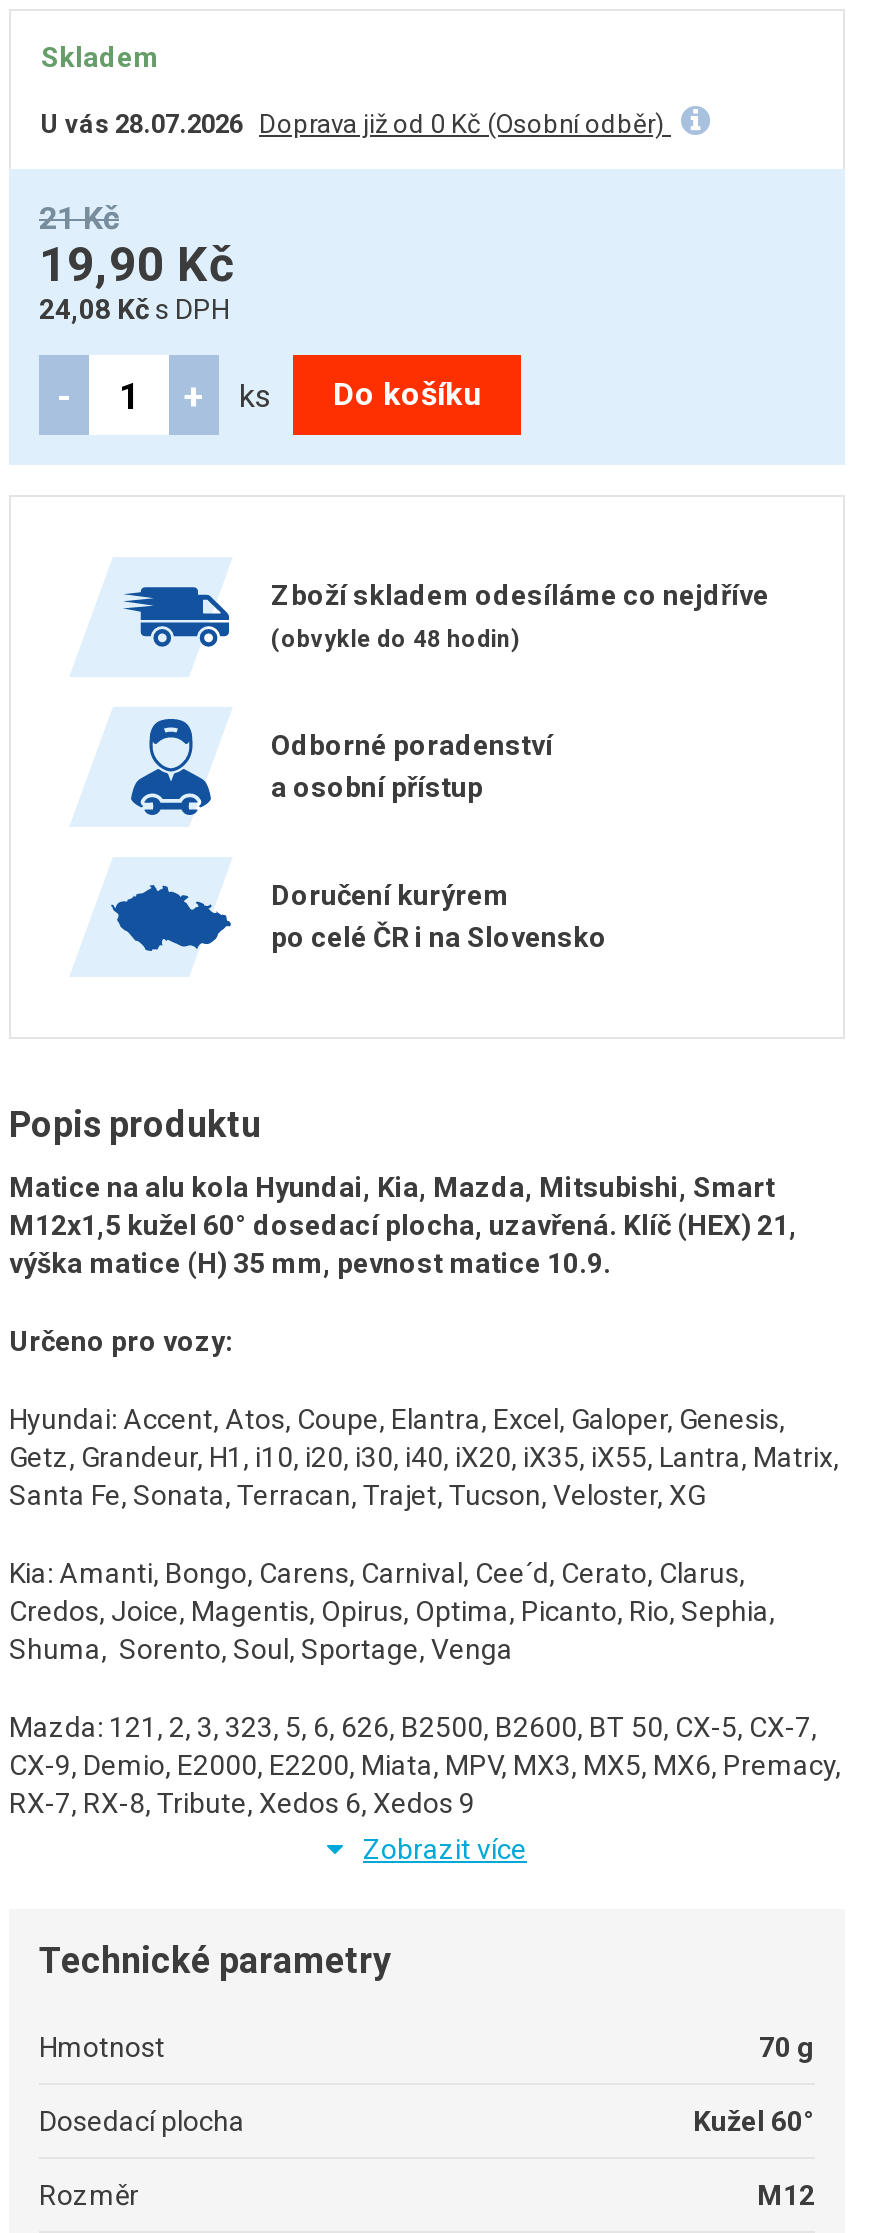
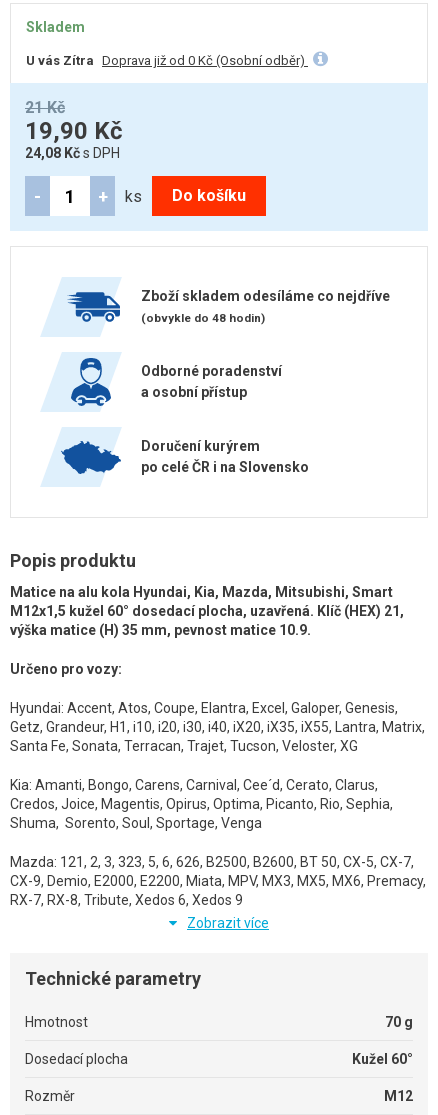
[41,110,671,140] U vás 28.07.2026 Doprava již od 0 Kč (Osobní odběr) -> [26,53,308,68] U vás Zítra Doprava již od 0 Kč (Osobní odběr)

